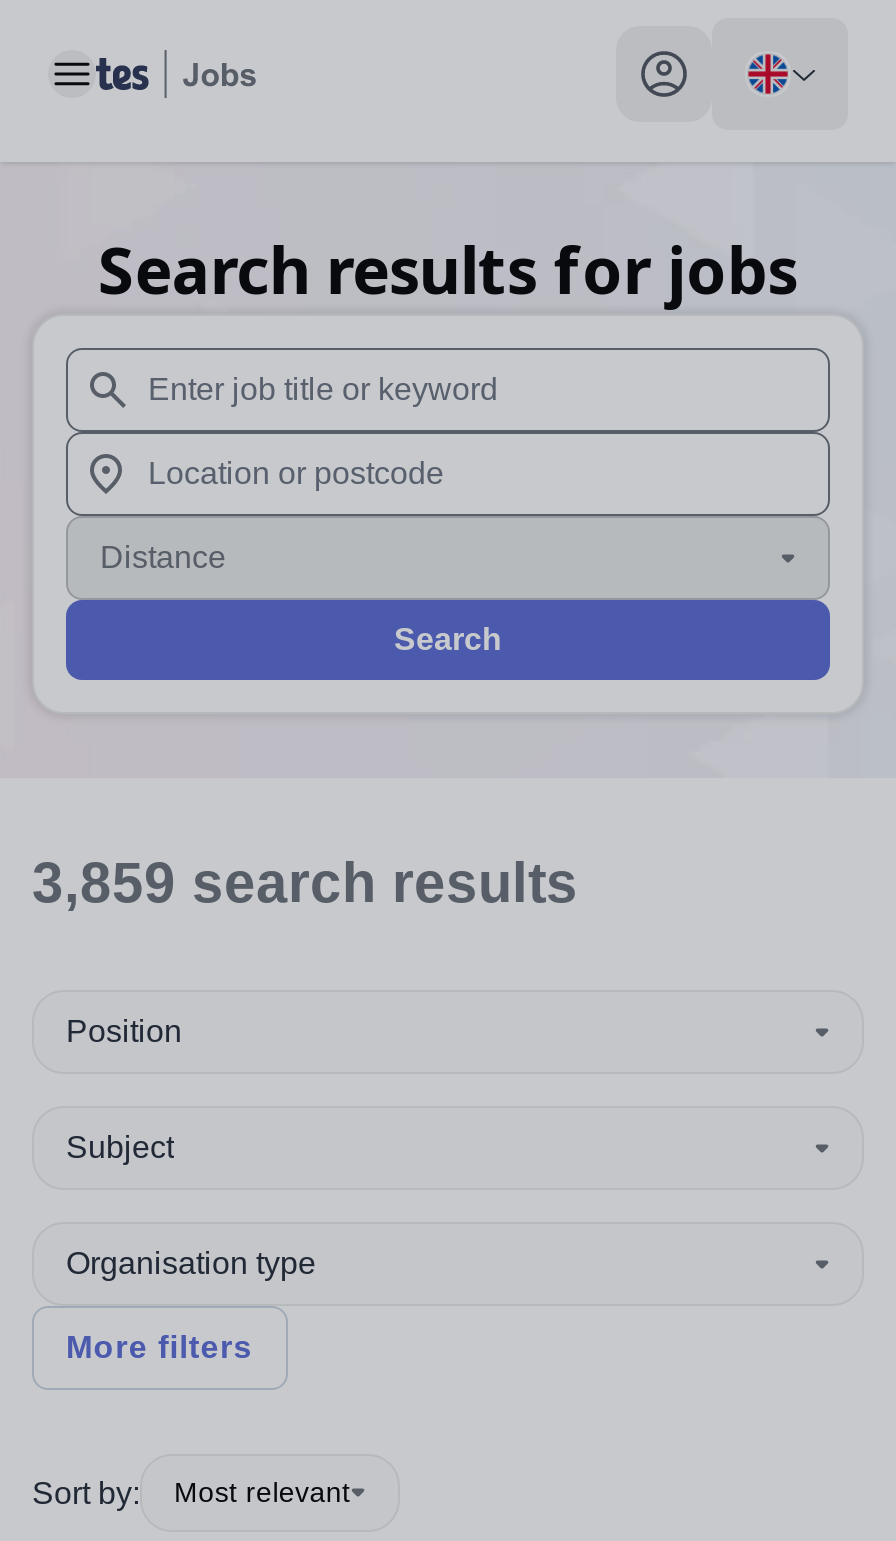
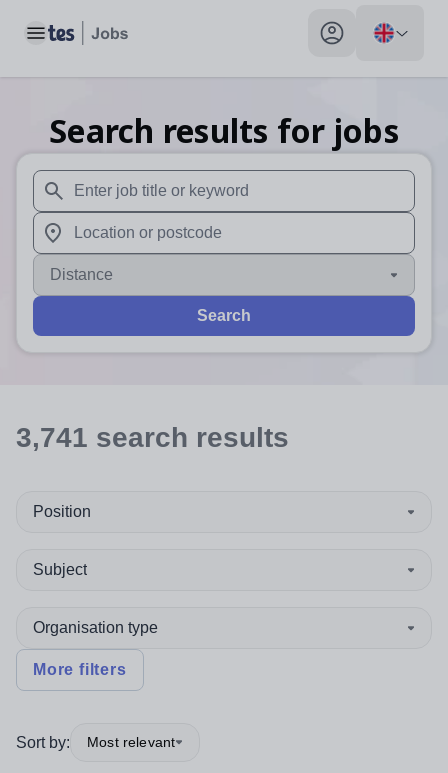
[32,852,578,914] 3,859 search results -> [16,422,289,453] 3,741 search results

